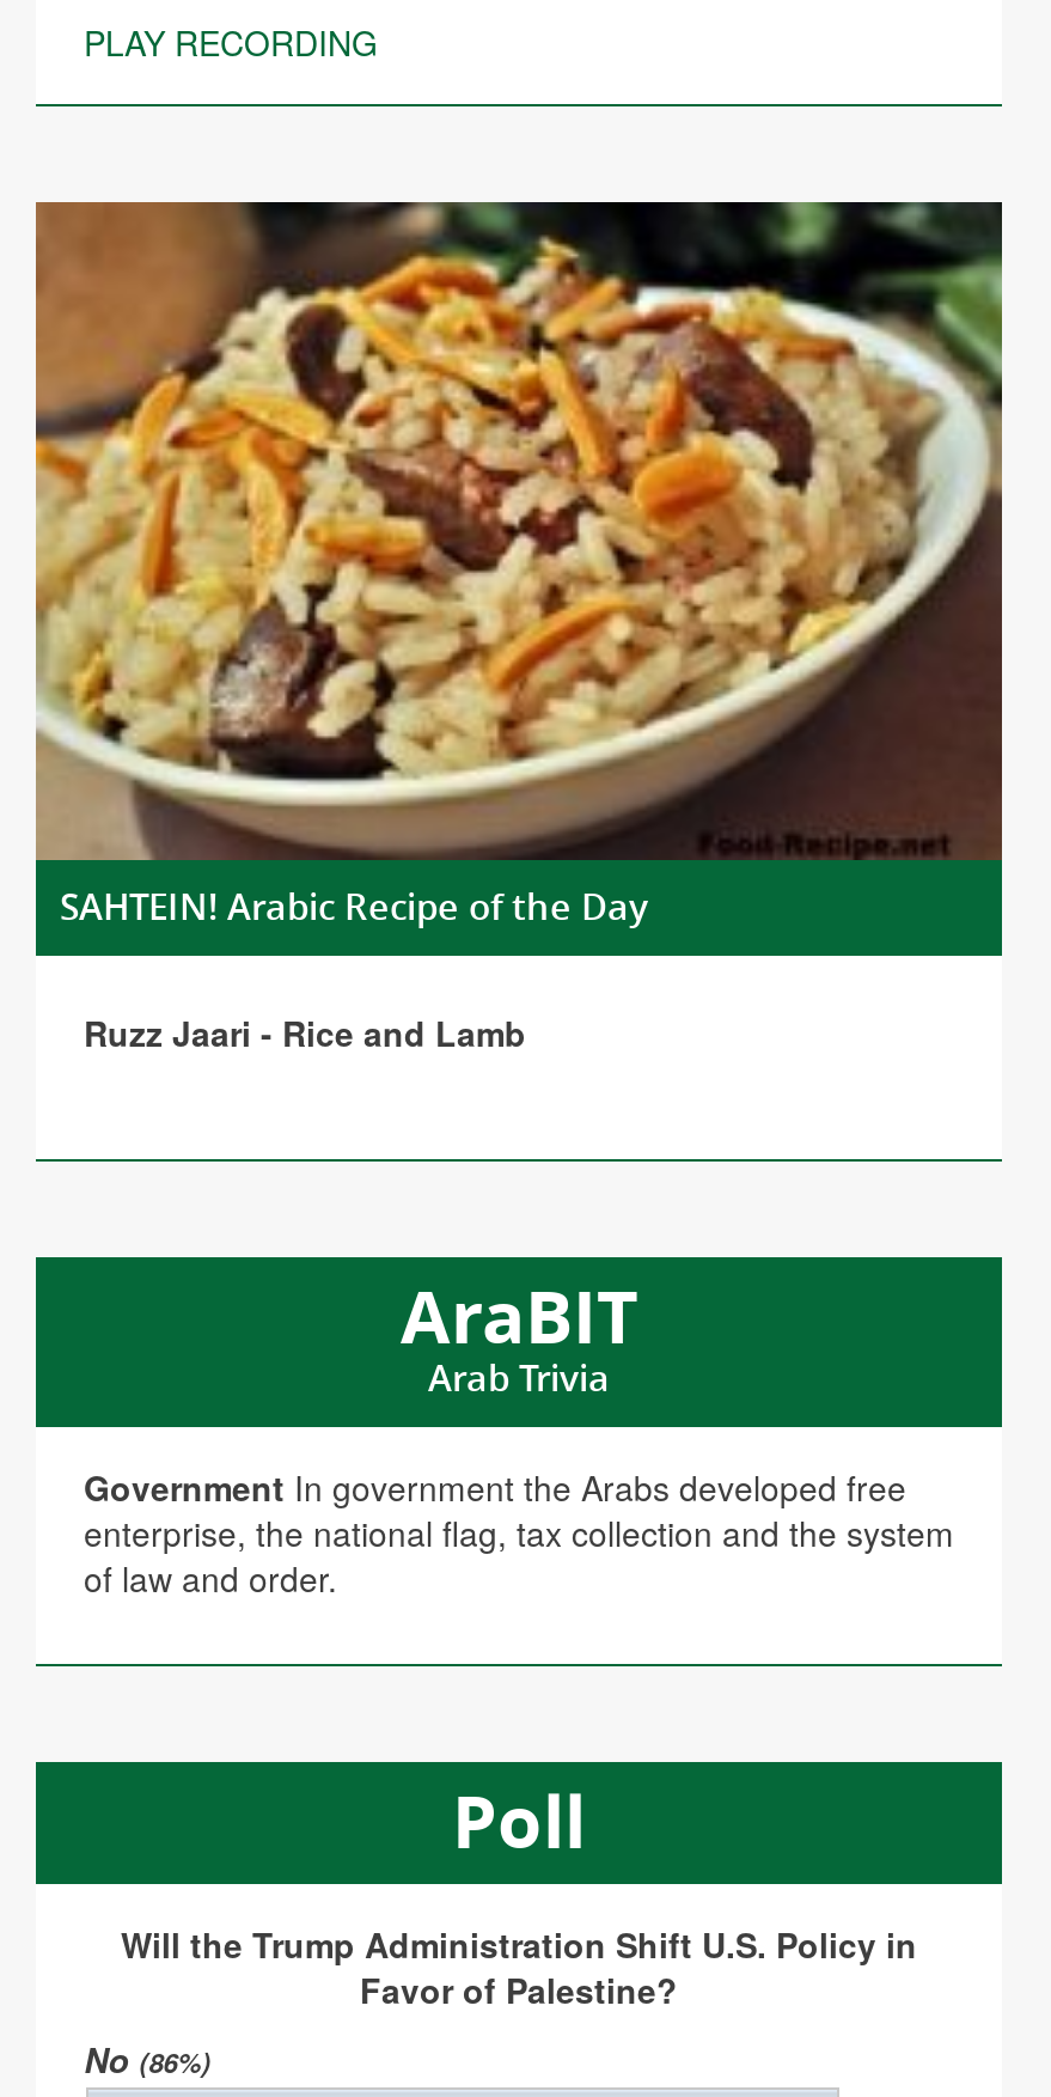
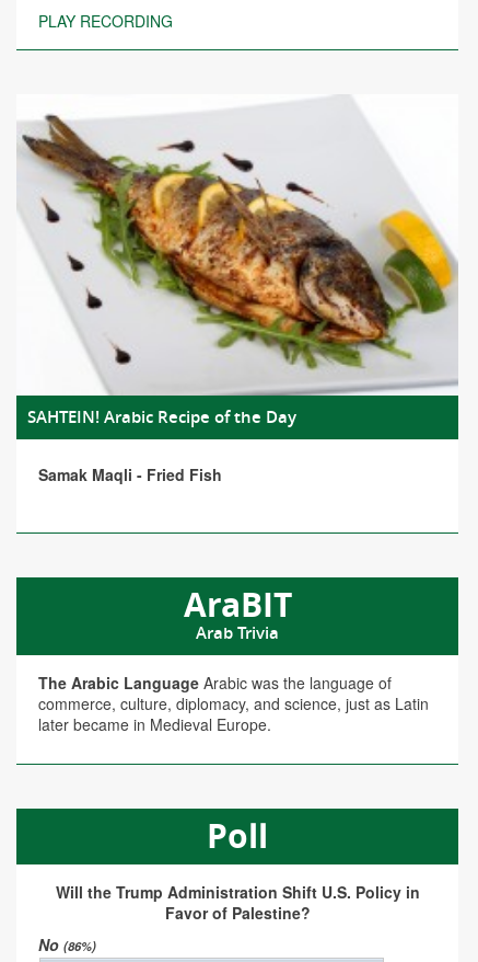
[33,200,1004,862] [image] -> [16,94,458,397] [image]
[84,1008,526,1056] Ruzz Jaari - Rice and Lamb -> [38,463,222,485] Samak Maqli - Fried Fish
[84,1463,954,1602] Government In government the Arabs developed free | enterprise, the national flag, tax collection and the system | of law and order. -> [38,672,429,735] The Arabic Language Arabic was the language of | commerce, culture, diplomacy, and science, just as Latin | later became in Medieval Europe.

